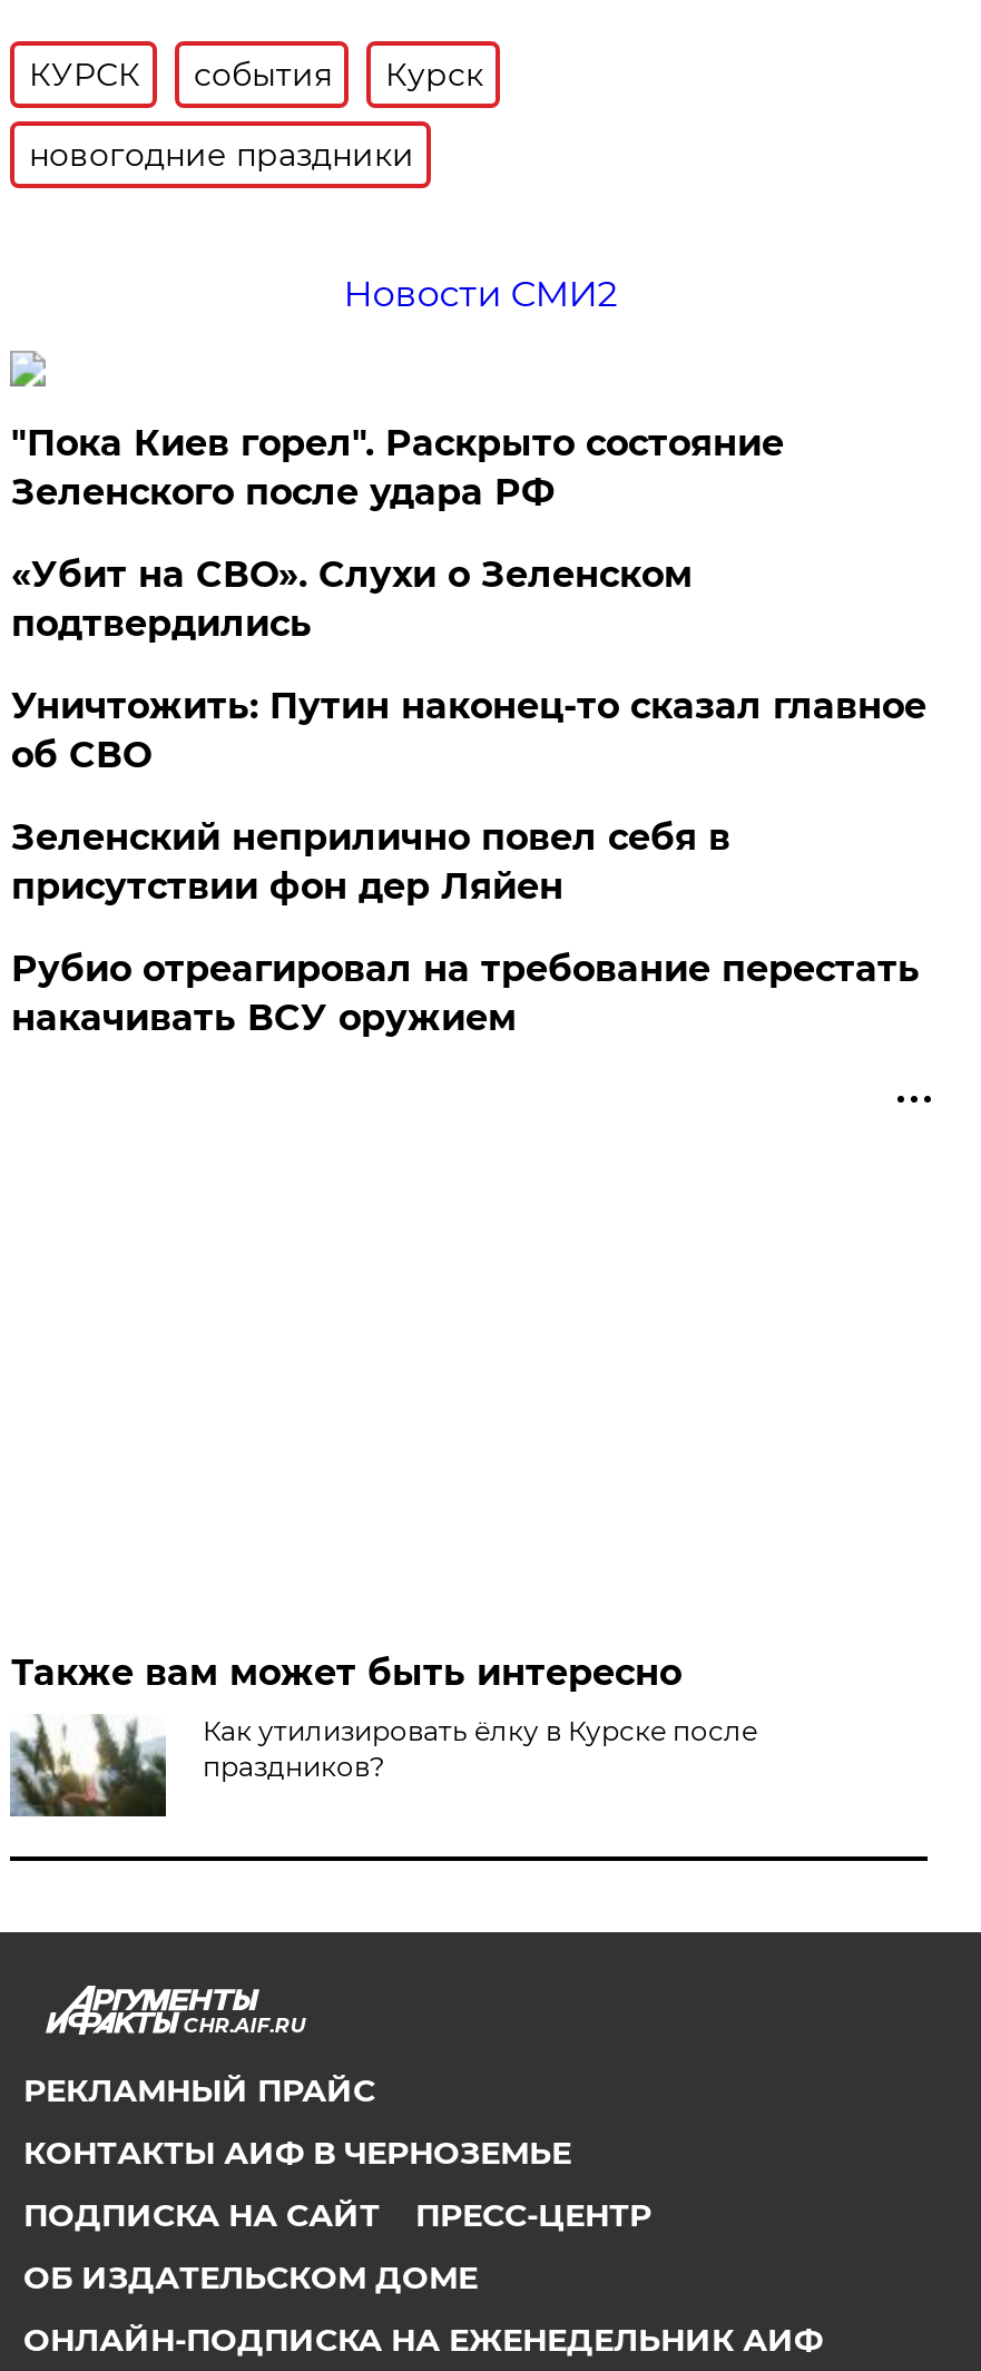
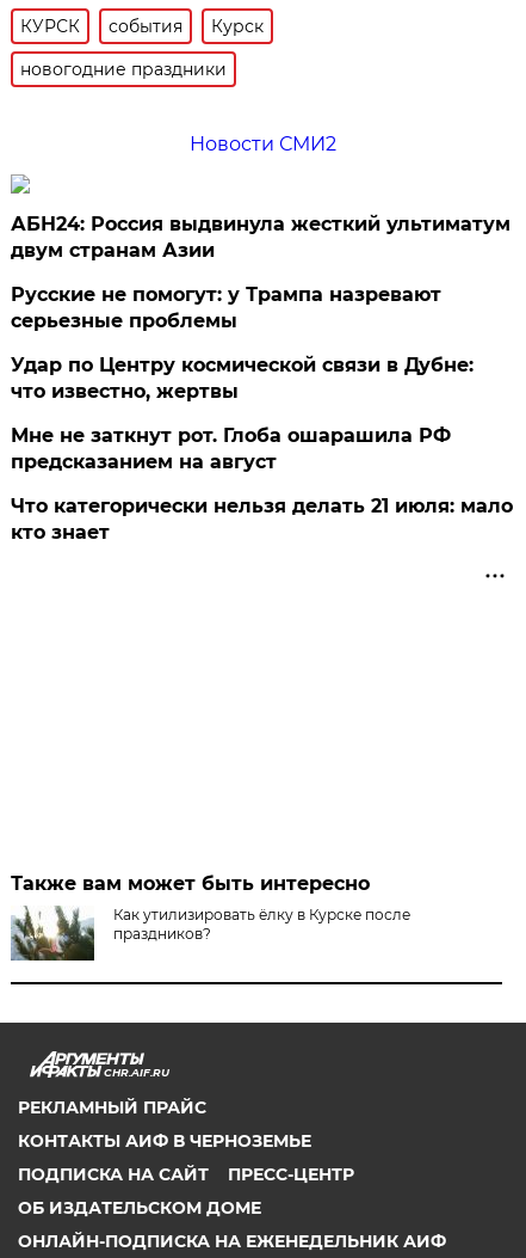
[11,422,784,513] "Пока Киев горел". Раскрыто состояние | Зеленского после удара РФ -> [11,213,511,262] АБН24: Россия выдвинула жесткий ультиматум | двум странам Азии
[11,553,692,645] «Убит на СВО». Слухи о Зеленском | подтвердились -> [11,283,442,332] Русские не помогут: у Трампа назревают | серьезные проблемы
[11,685,926,776] Уничтожить: Путин наконец-то сказал главное | об СВО -> [11,354,474,402] Удар по Центру космической связи в Дубне: | что известно, жертвы
[11,816,730,907] Зеленский неприлично повел cебя в | присутствии фон дер Ляйен -> [11,424,451,473] Мне не заткнут рот. Глоба ошарашила РФ | предсказанием на август
[11,948,920,1039] Рубио отреагировал на требование перестать | накачивать ВСУ оружием -> [11,494,513,543] Что категорически нельзя делать 21 июля: мало | кто знает

